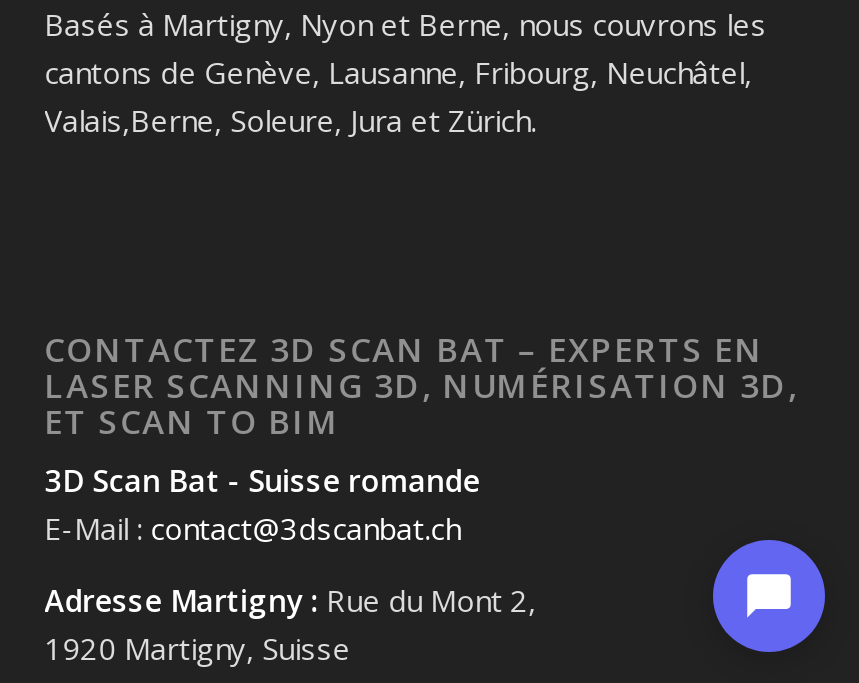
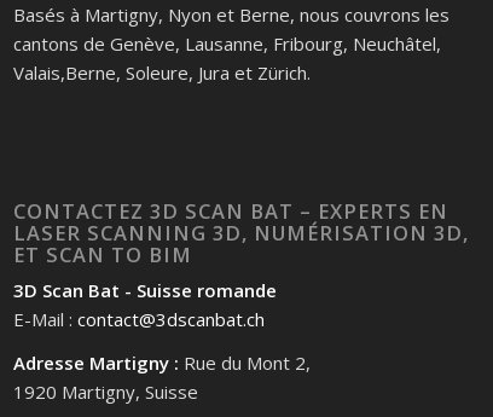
[711,538,827,654] [image] -> none

